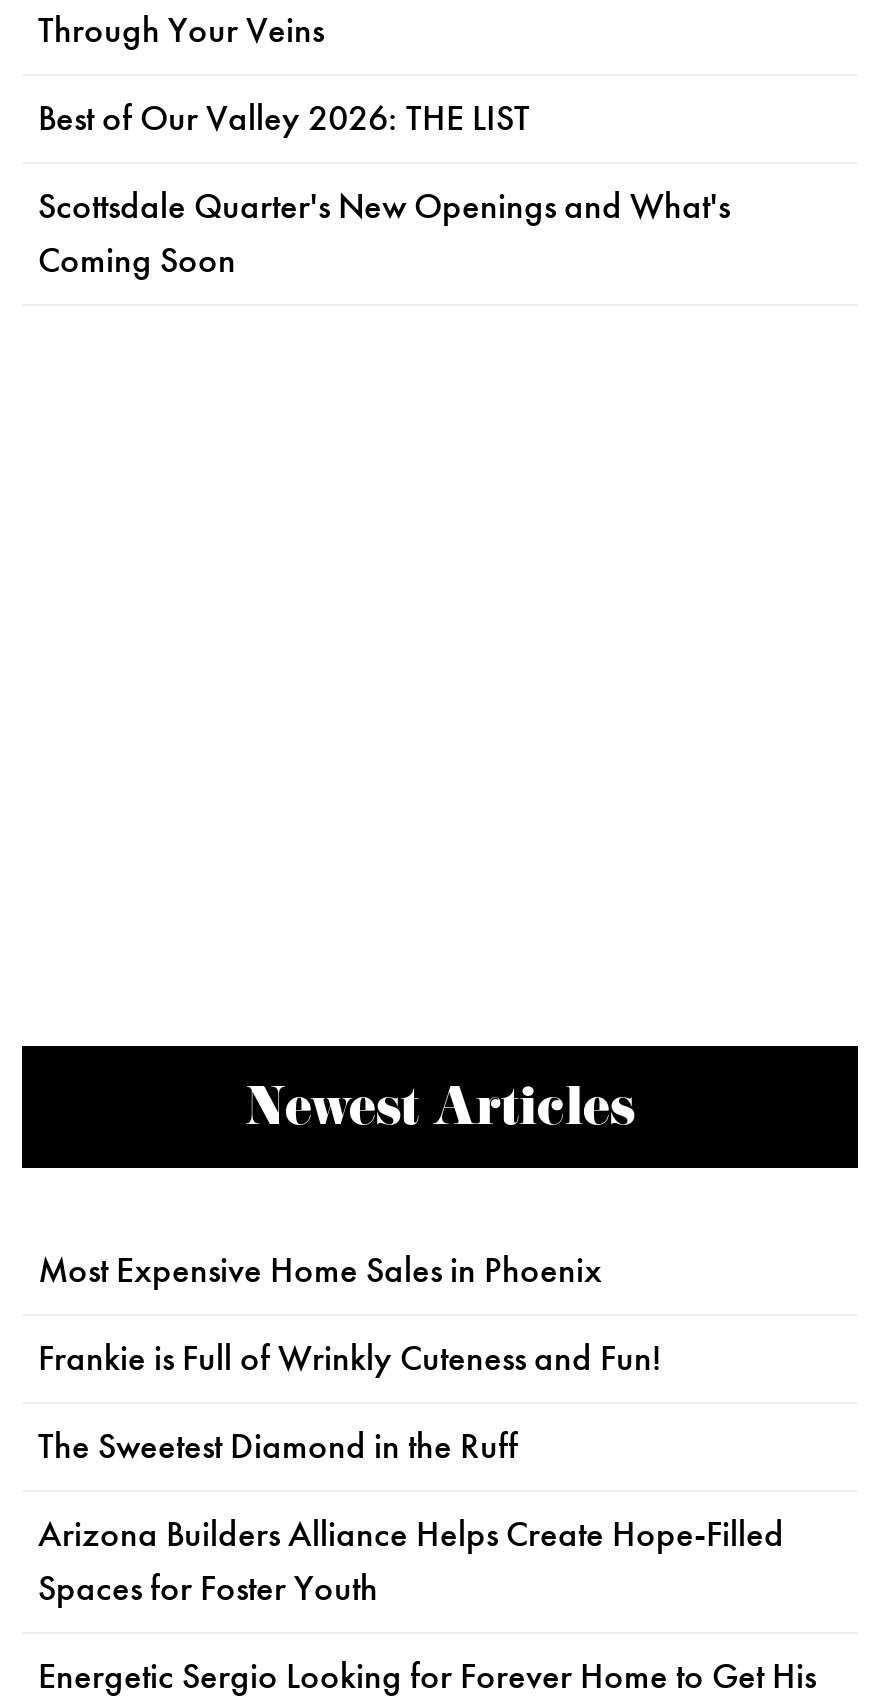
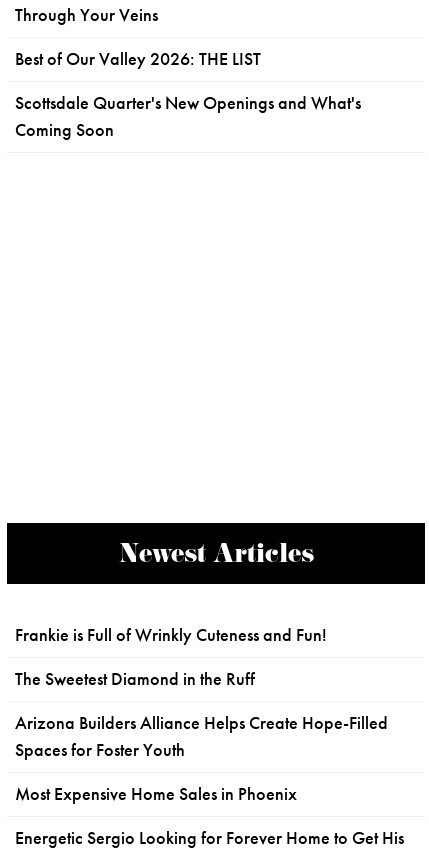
moved [38,1248,602,1292] -> [15,783,297,805]: Most Expensive Home Sales in Phoenix
moved [38,1336,784,1610] -> [15,624,388,761]: Frankie is Full of Wrinkly Cuteness and Fun! | The Sweetest Diamond in the Ruff | Arizona Builders Alliance Helps Create Hope-Filled | Spaces for Foster Youth

